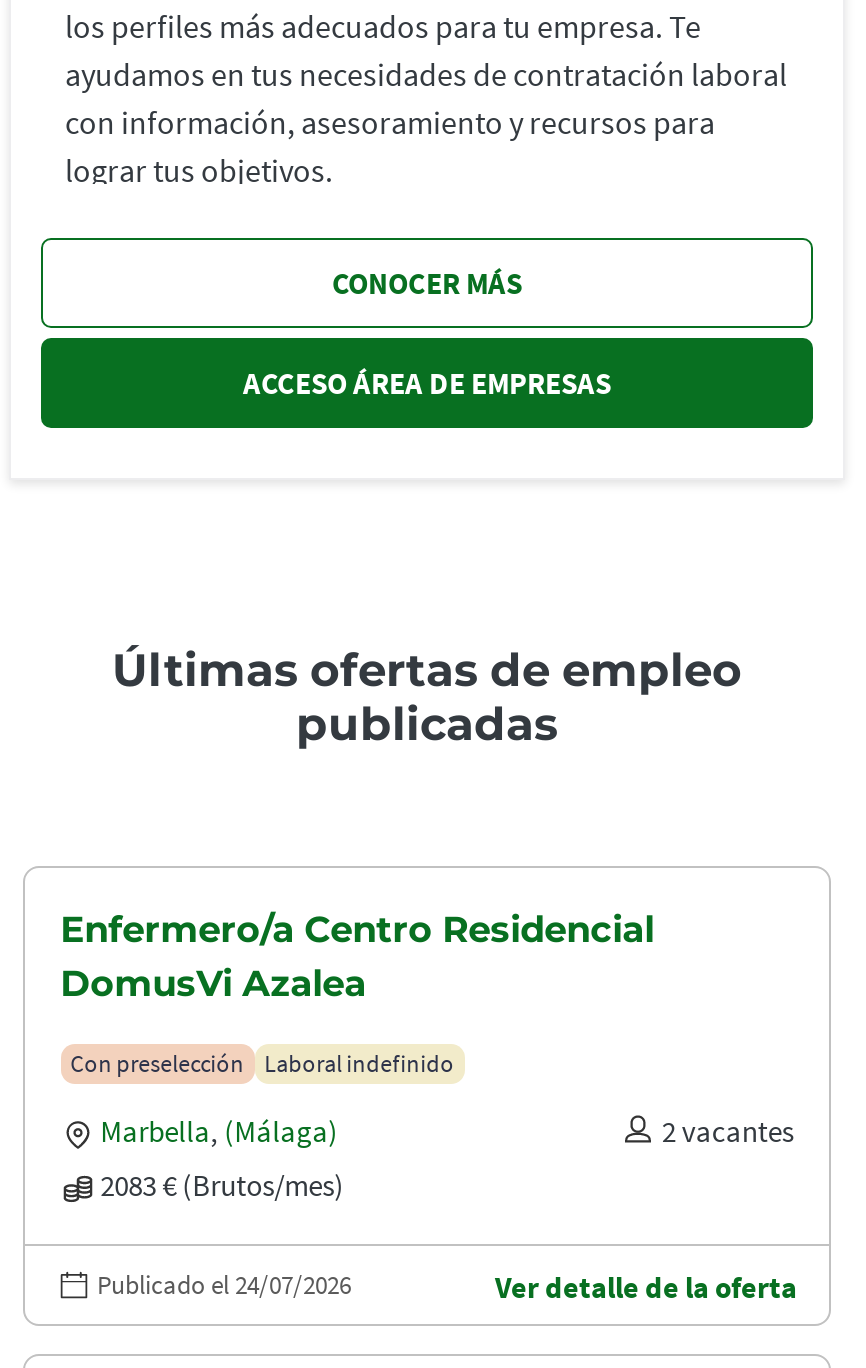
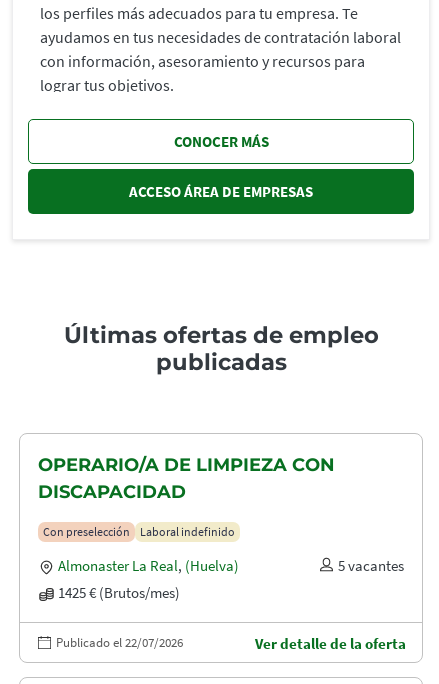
[60,907,654,1005] Enfermero/a Centro Residencial | DomusVi Azalea -> [38,454,335,503] OPERARIO/A DE LIMPIEZA CON | DISCAPACIDAD
[100,1111,794,1203] Marbella, (Málaga) | 2 vacantes | 2083 € (Brutos/mes) -> [58,556,404,602] Almonaster La Real, (Huelva) | 5 vacantes | 1425 € (Brutos/mes)
[97,1267,351,1301] Publicado el 24/07/2026 -> [56,634,183,651] Publicado el 22/07/2026

